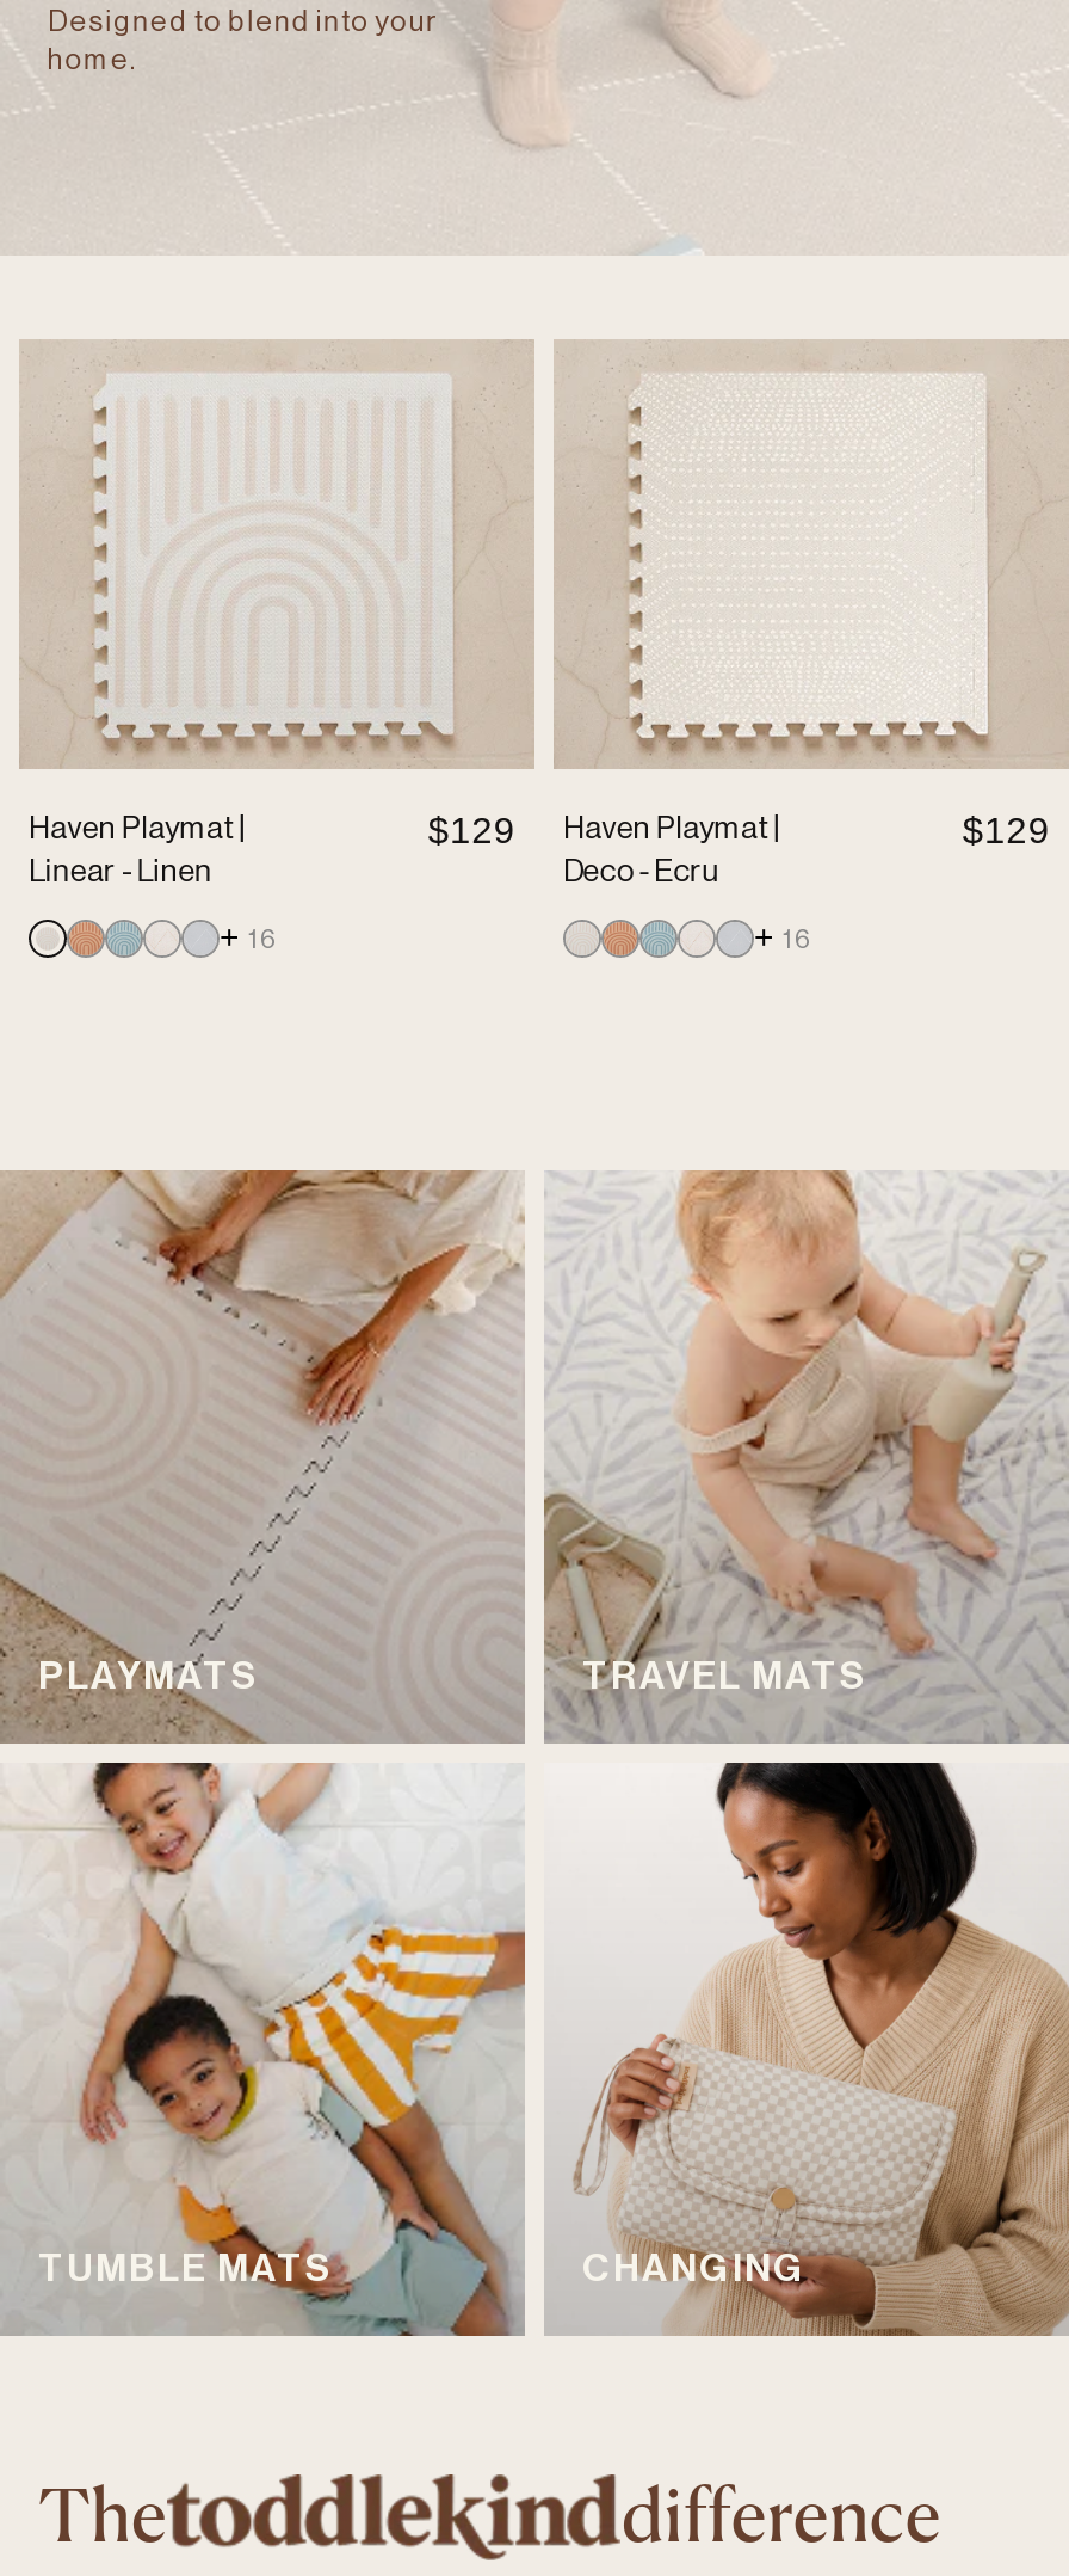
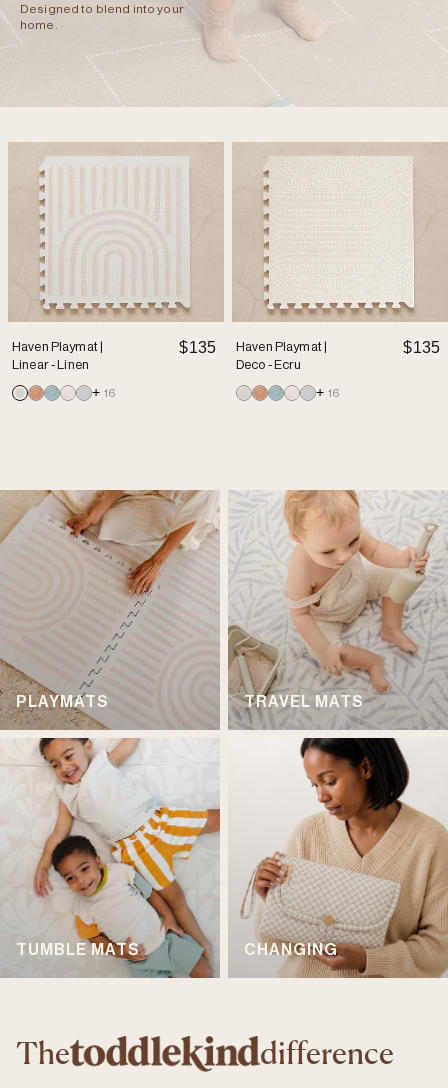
[428,810,515,850] $129 -> [179,339,216,356] $135
[963,810,1050,850] $129 -> [403,339,440,356] $135

